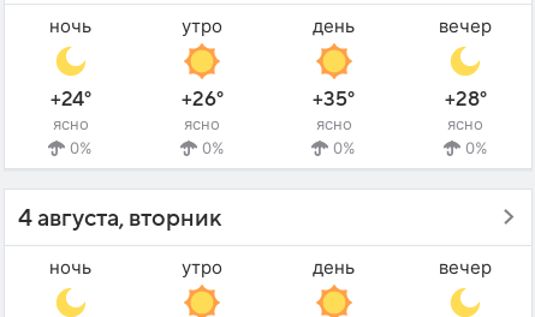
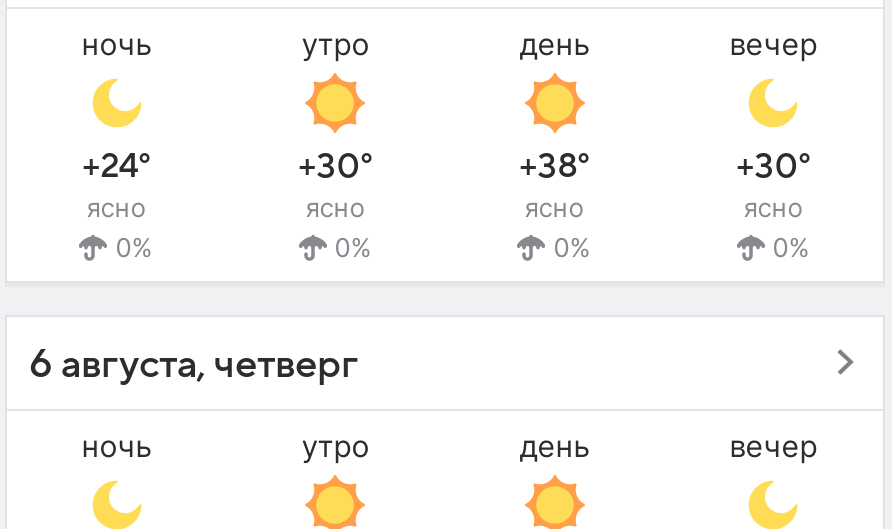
[181,89,223,111] +26° -> [299,150,373,186] +30°
[313,89,355,111] +35° -> [519,150,589,186] +38°
[445,89,487,111] +28° -> [737,150,811,186] +30°
[18,205,221,232] 4 августа, вторник -> [29,343,359,387] 6 августа, четверг

